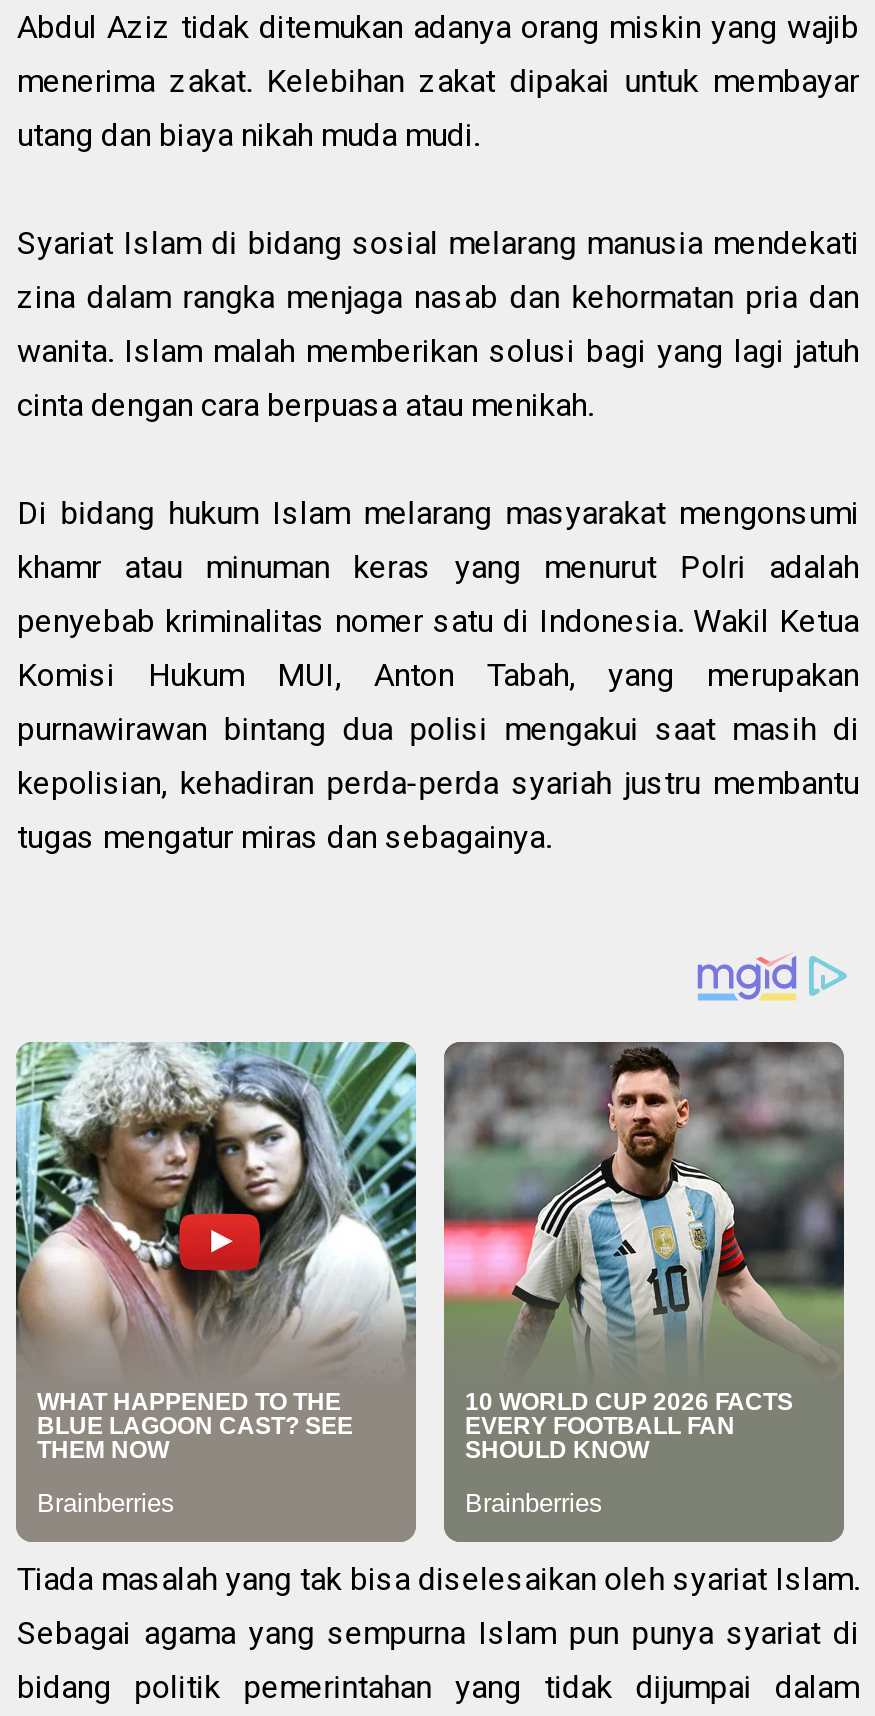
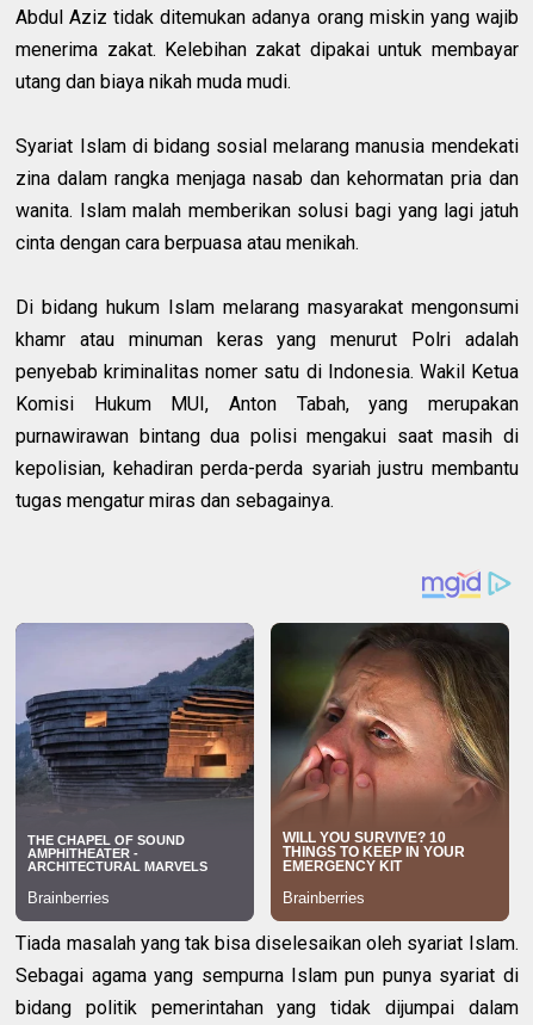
[14,1042,418,1542] [image] -> [14,623,255,920] [image]
[442,1040,846,1542] [image] -> [269,622,510,920] [image]

